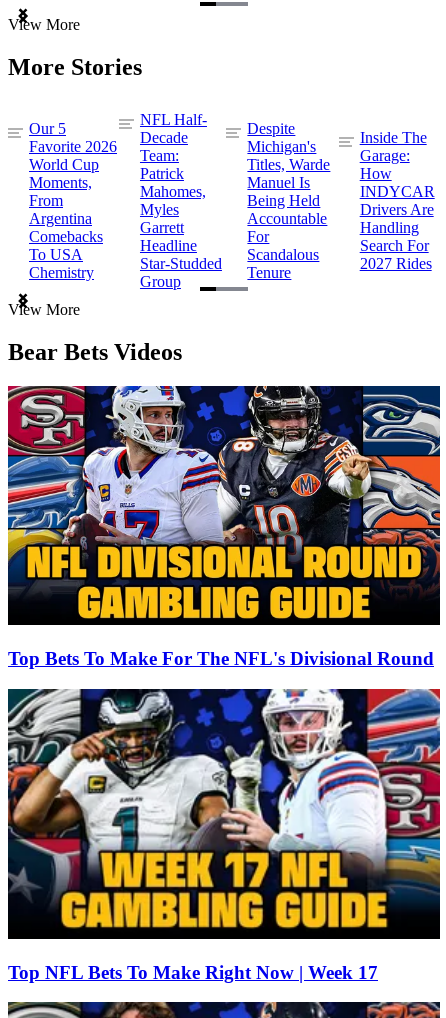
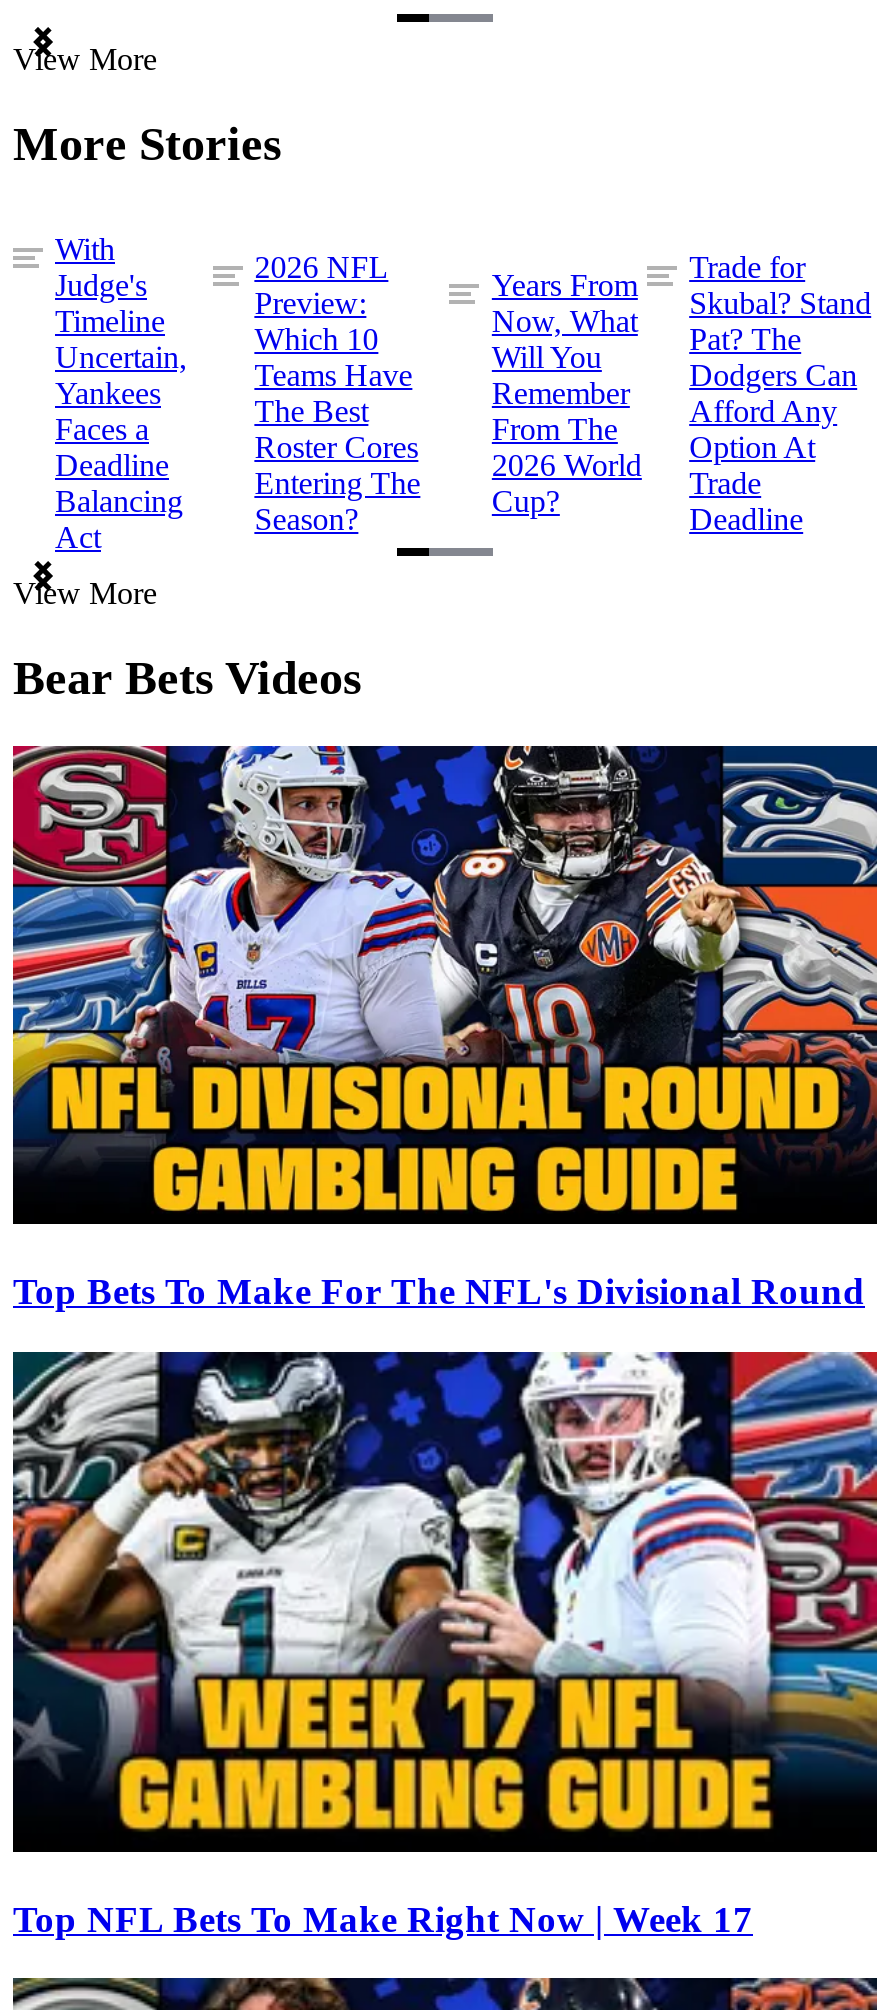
[140,111,222,290] NFL Half- | Decade | Team: | Patrick | Mahomes, | Myles | Garrett | Headline | Star-Studded | Group -> [254,250,420,536] 2026 NFL | Preview: | Which 10 | Teams Have | The Best | Roster Cores | Entering The | Season?
[29,120,117,281] Our 5 | Favorite 2026 | World Cup | Moments, | From | Argentina | Comebacks | To USA | Chemistry -> [55,232,187,554] With | Judge's | Timeline | Uncertain, | Yankees | Faces a | Deadline | Balancing | Act
[247,120,330,281] Despite | Michigan's | Titles, Warde | Manuel Is | Being Held | Accountable | For | Scandalous | Tenure -> [492,268,642,518] Years From | Now, What | Will You | Remember | From The | 2026 World | Cup?
[360,129,435,272] Inside The | Garage: | How | INDYCAR | Drivers Are | Handling | Search For | 2027 Rides -> [689,250,871,536] Trade for | Skubal? Stand | Pat? The | Dodgers Can | Afford Any | Option At | Trade | Deadline

